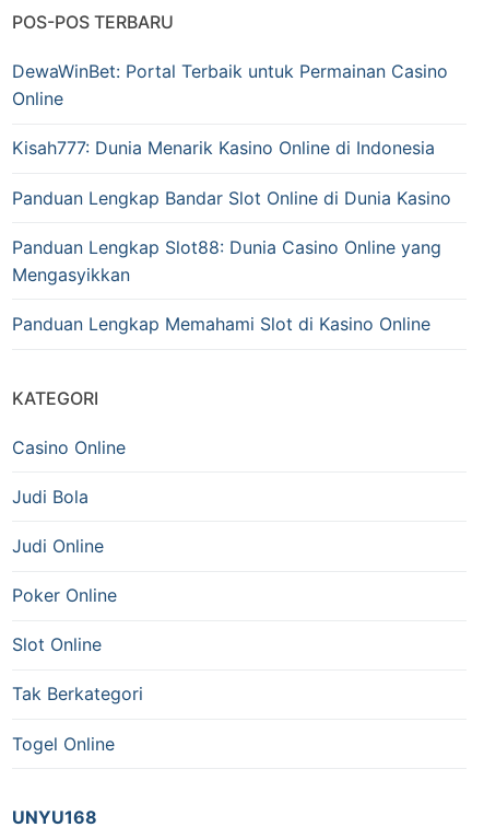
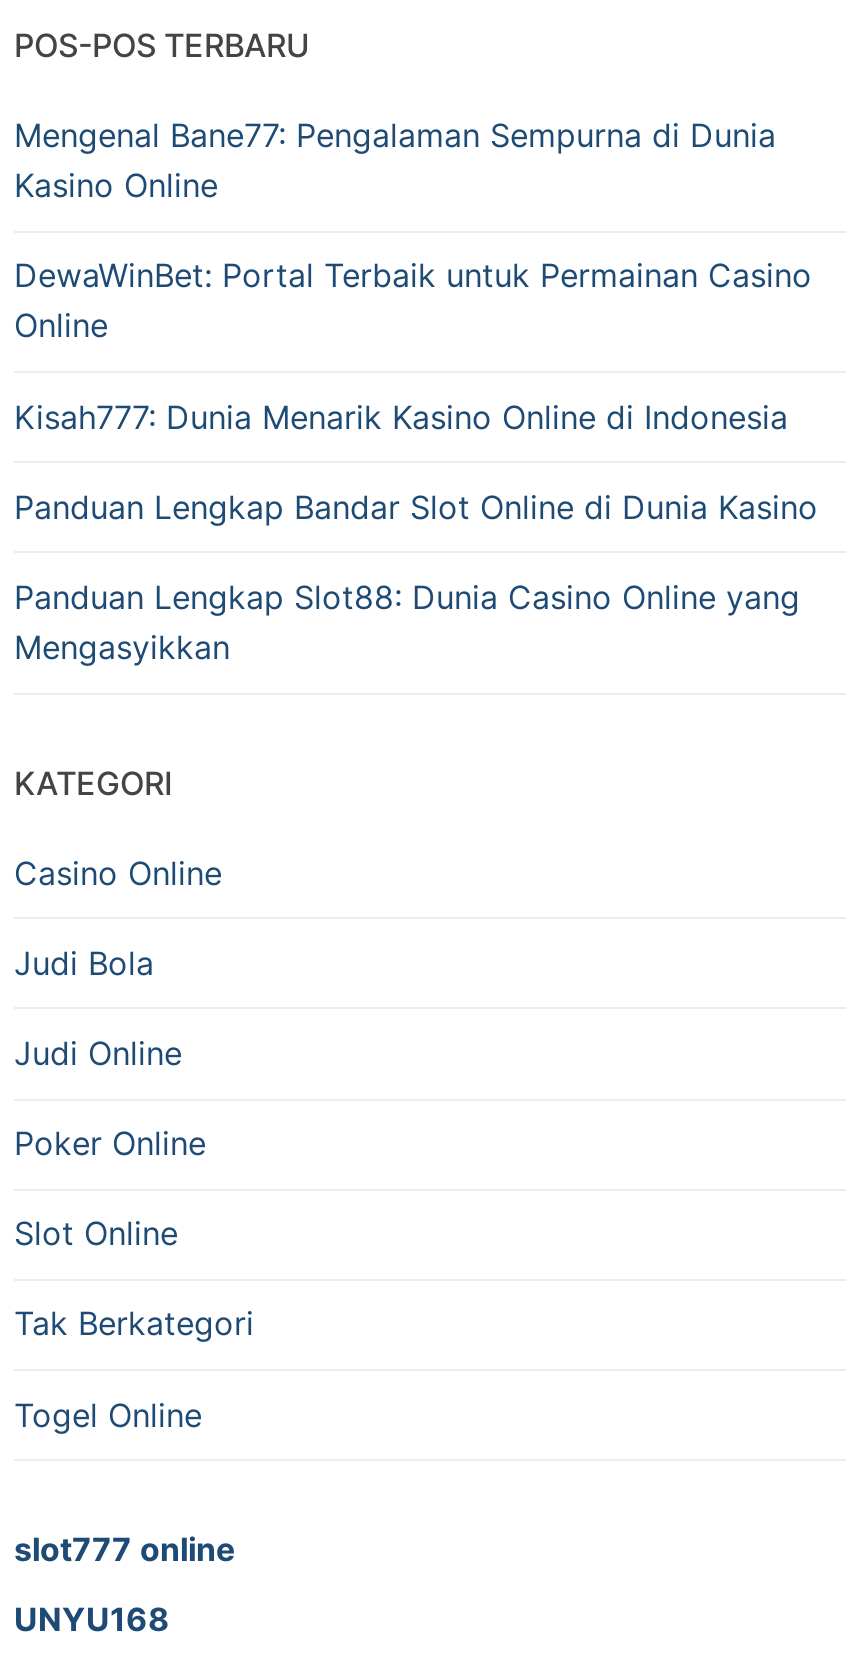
none -> [14,115,776,205] Mengenal Bane77: Pengalaman Sempurna di Dunia | Kasino Online
[12,313,430,335] Panduan Lengkap Memahami Slot di Kasino Online -> none
none -> [14,1529,236,1569] slot777 online

